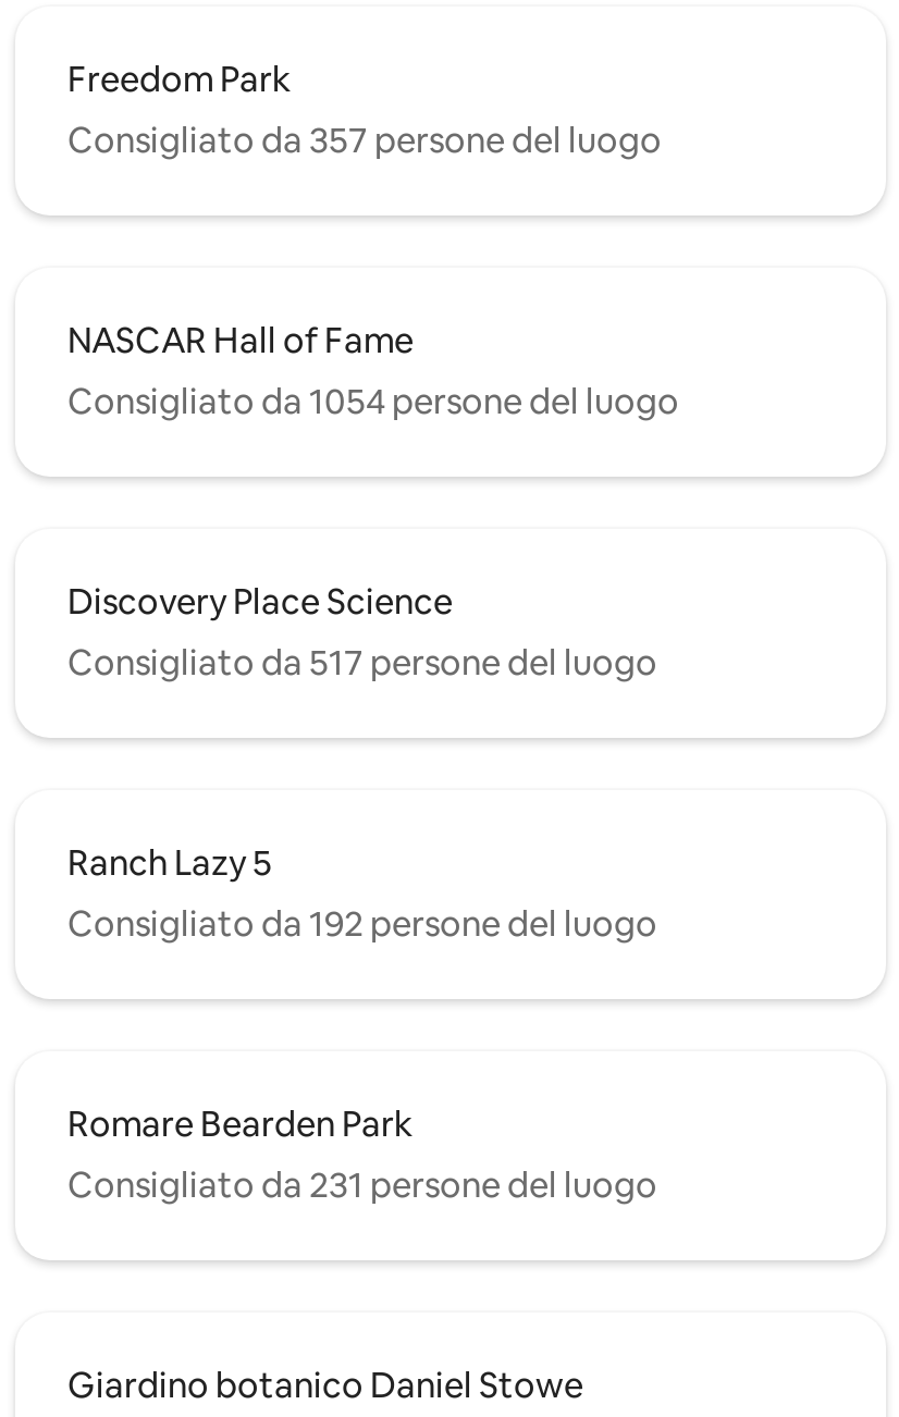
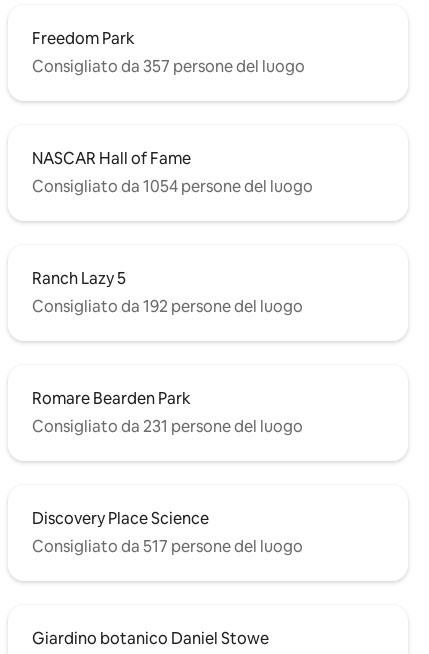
moved [67,578,657,685] -> [32,508,303,557]: Discovery Place Science | Consigliato da 517 persone del luogo
moved [67,839,657,1207] -> [32,268,303,437]: Ranch Lazy 5 | Consigliato da 192 persone del luogo | Romare Bearden Park | Consigliato da 231 persone del luogo

